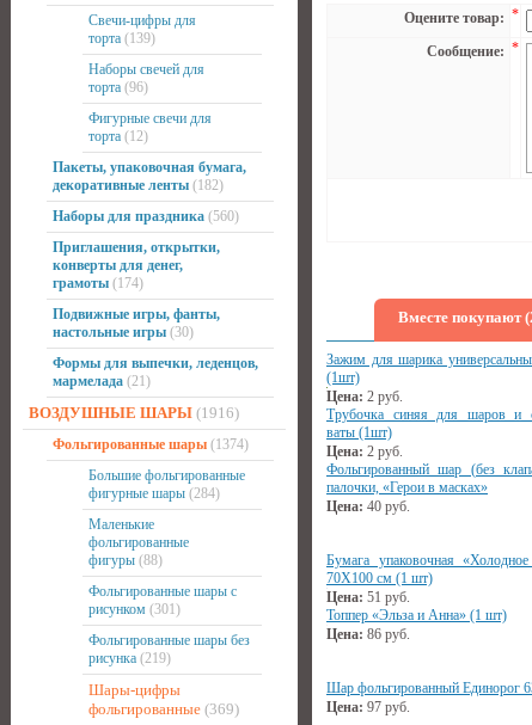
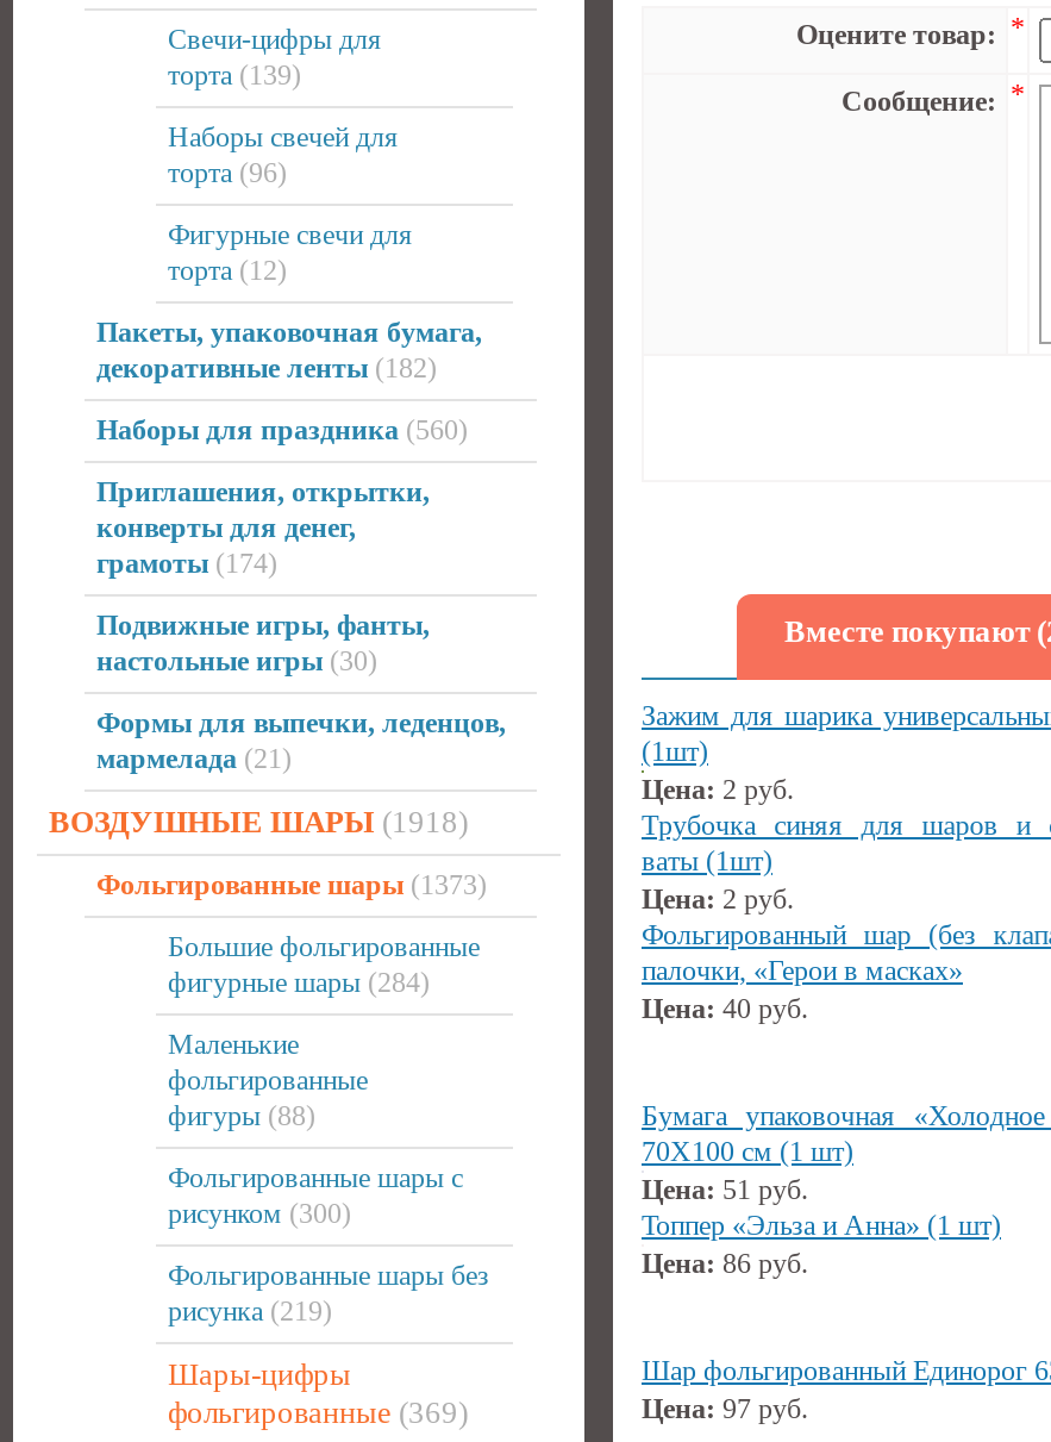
[29,404,239,422] ВОЗДУШНЫЕ ШАРЫ (1916) -> [49,804,468,839] ВОЗДУШНЫЕ ШАРЫ (1918)
[53,436,249,453] Фольгированные шары (1374) -> [96,868,487,901] Фольгированные шары (1373)
[88,601,181,618] рисунком (301) -> [168,1197,351,1230] рисунком (300)

